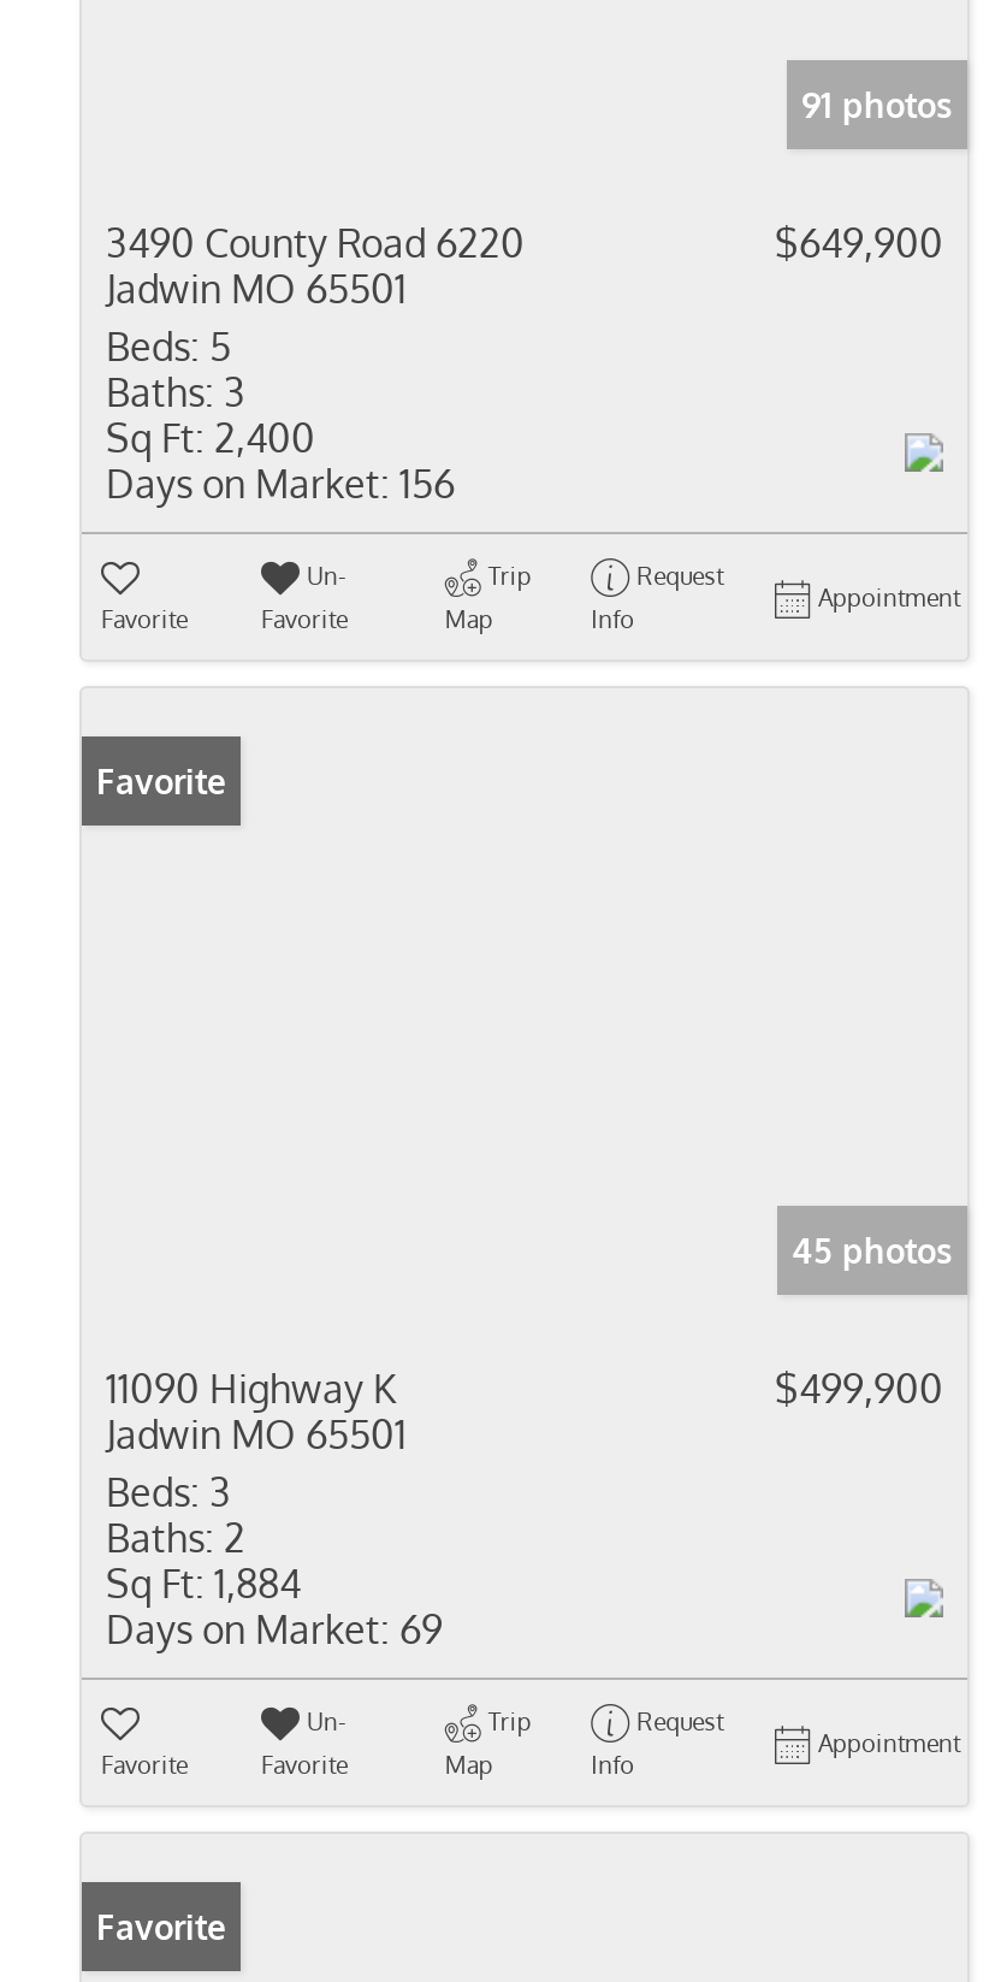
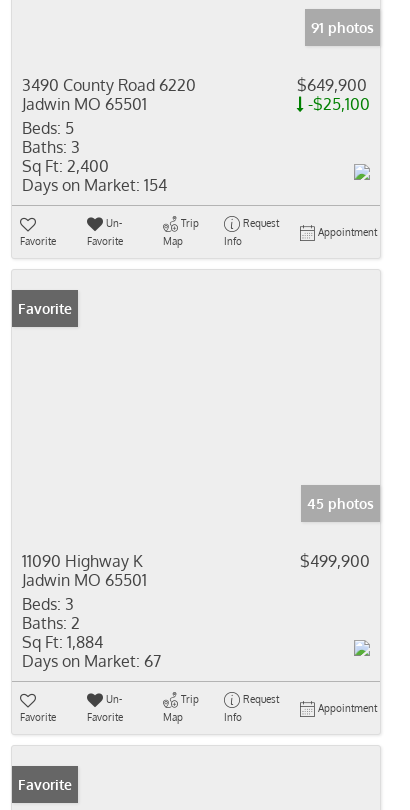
none -> [304,94,370,114] -$25,100
[106,460,455,508] Days on Market: 156 -> [22,175,167,195] Days on Market: 154
[106,1605,443,1653] Days on Market: 69 -> [22,651,161,671] Days on Market: 67

